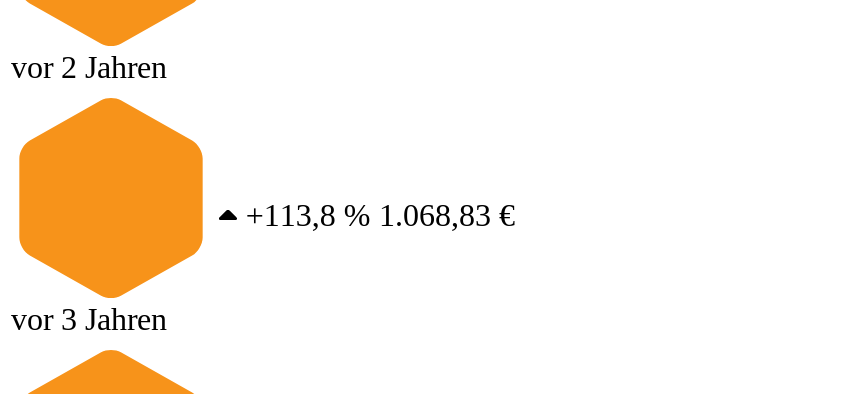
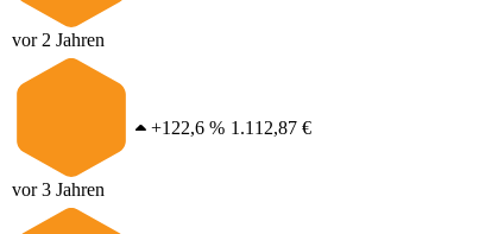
[246,199,515,233] +113,8 % 1.068,83 € -> [151,118,311,138] +122,6 % 1.112,87 €

